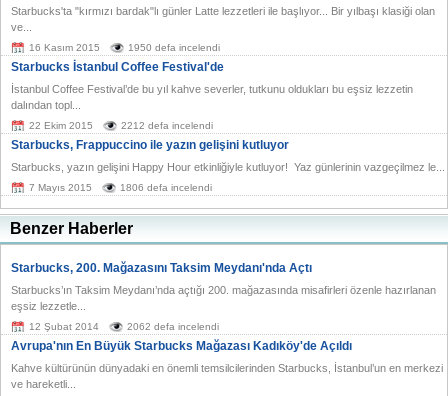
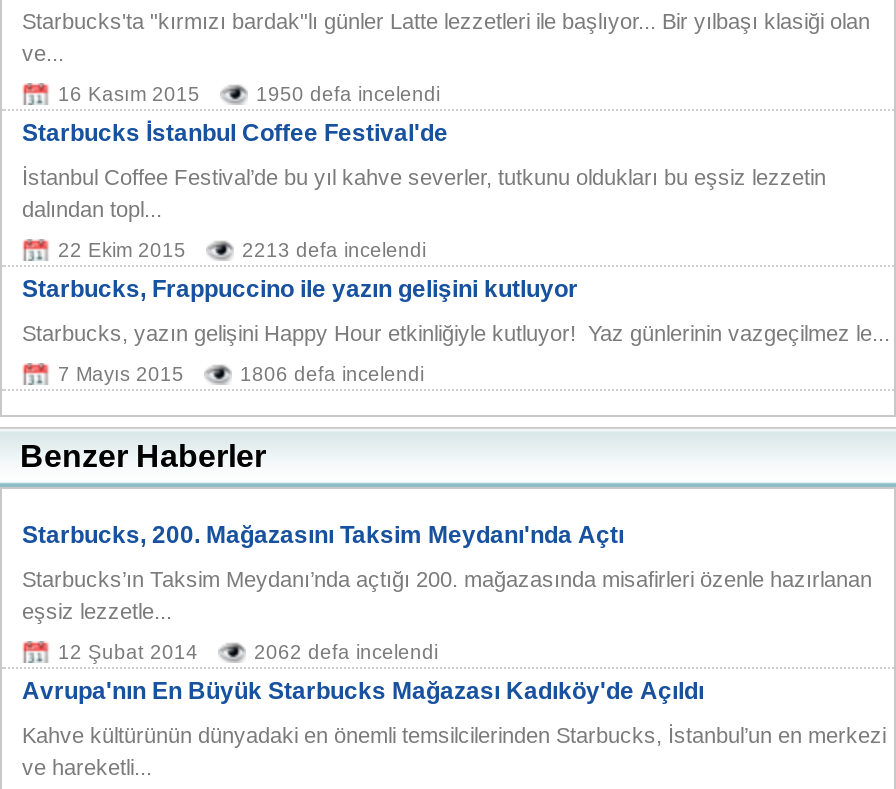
[121,120,213,131] 2212 defa incelendi -> [242,239,426,261] 2213 defa incelendi

